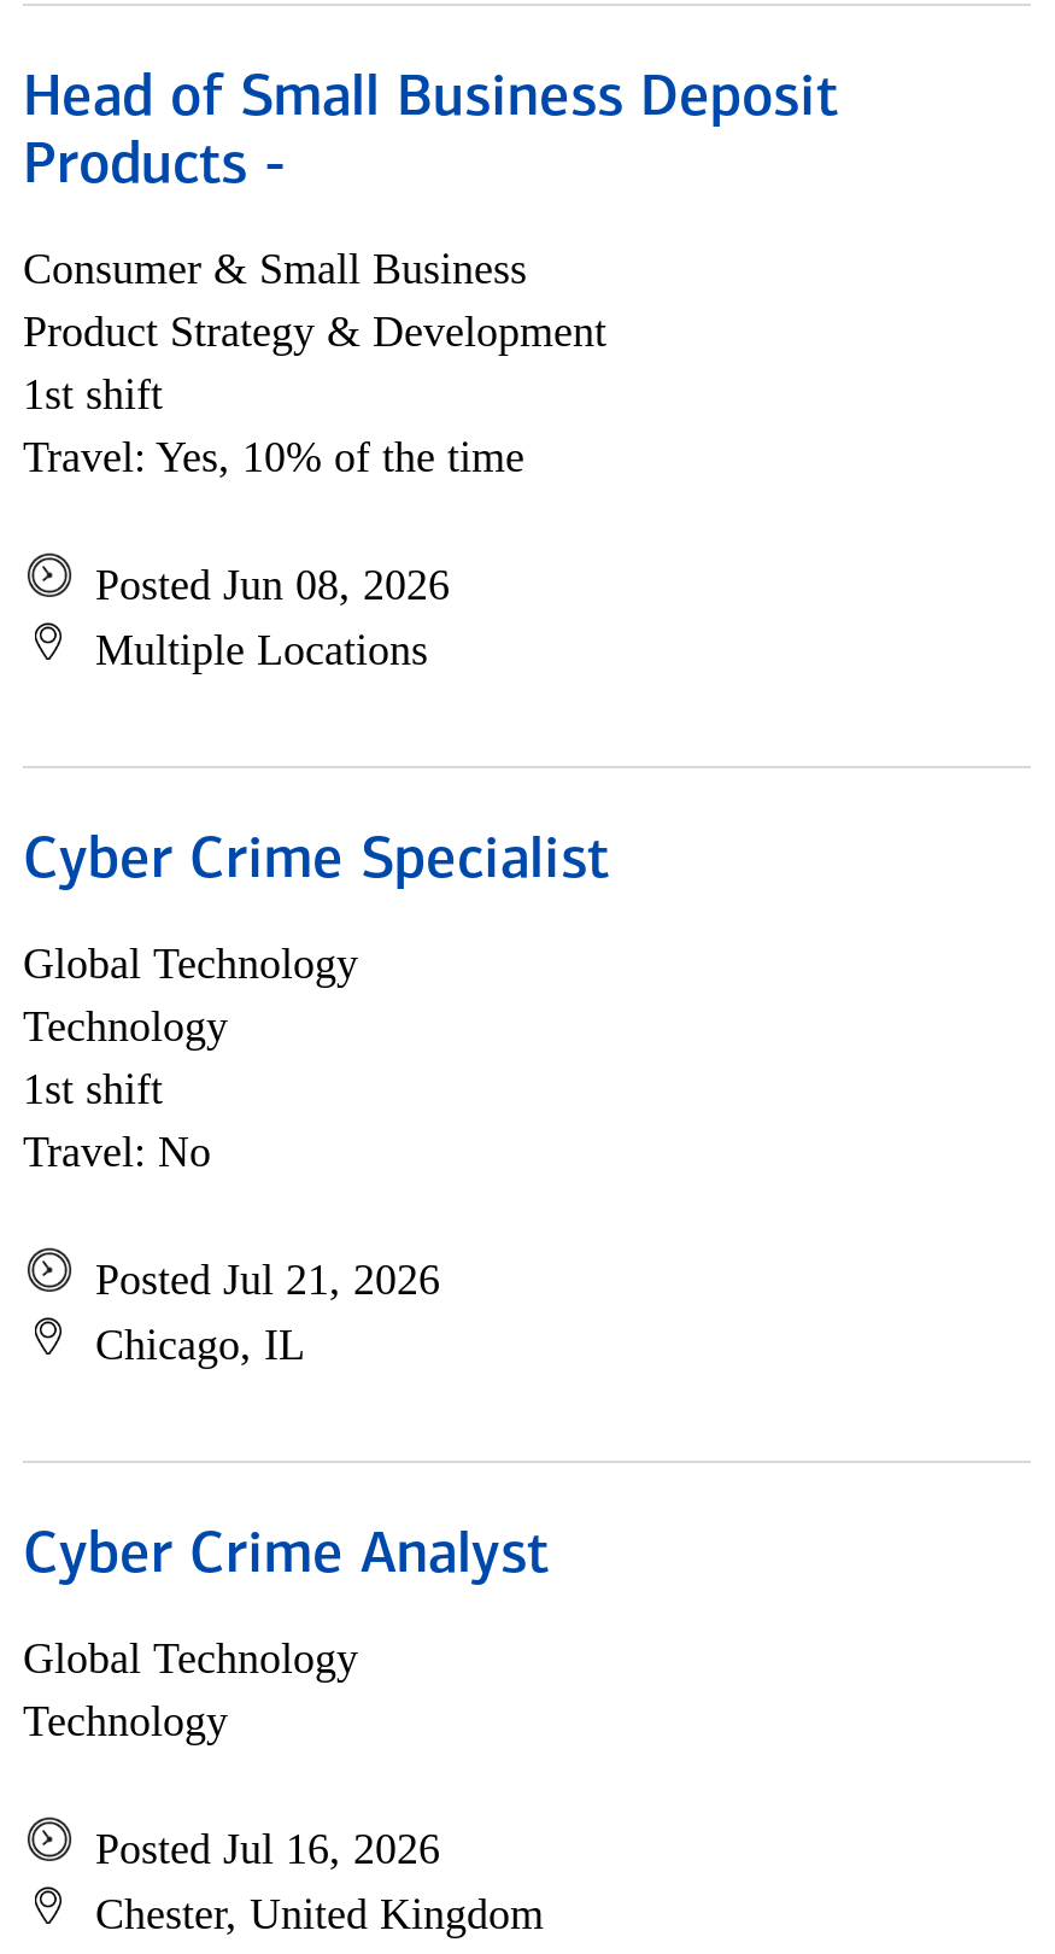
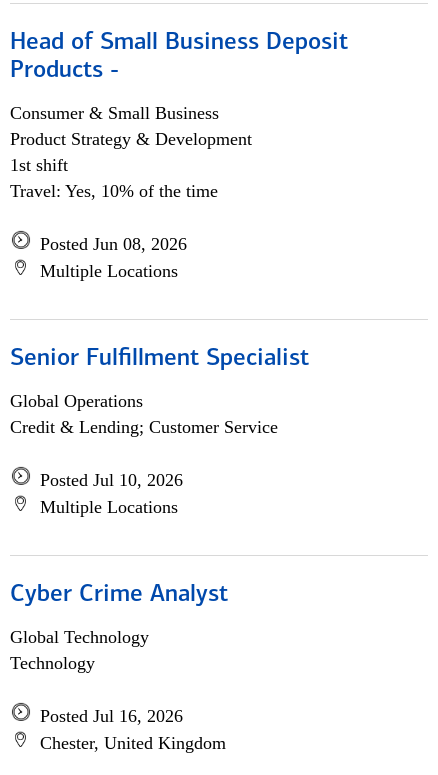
[23,833,609,891] Cyber Crime Specialist -> [10,347,309,371] Senior Fulfillment Specialist
[23,940,358,1176] Global Technology | Technology | 1st shift | Travel: No -> [10,391,278,437] Global Operations | Credit & Lending; Customer Service
[95,1256,440,1369] Posted Jul 21, 2026 | Chicago, IL -> [40,470,183,517] Posted Jul 10, 2026 | Multiple Locations

